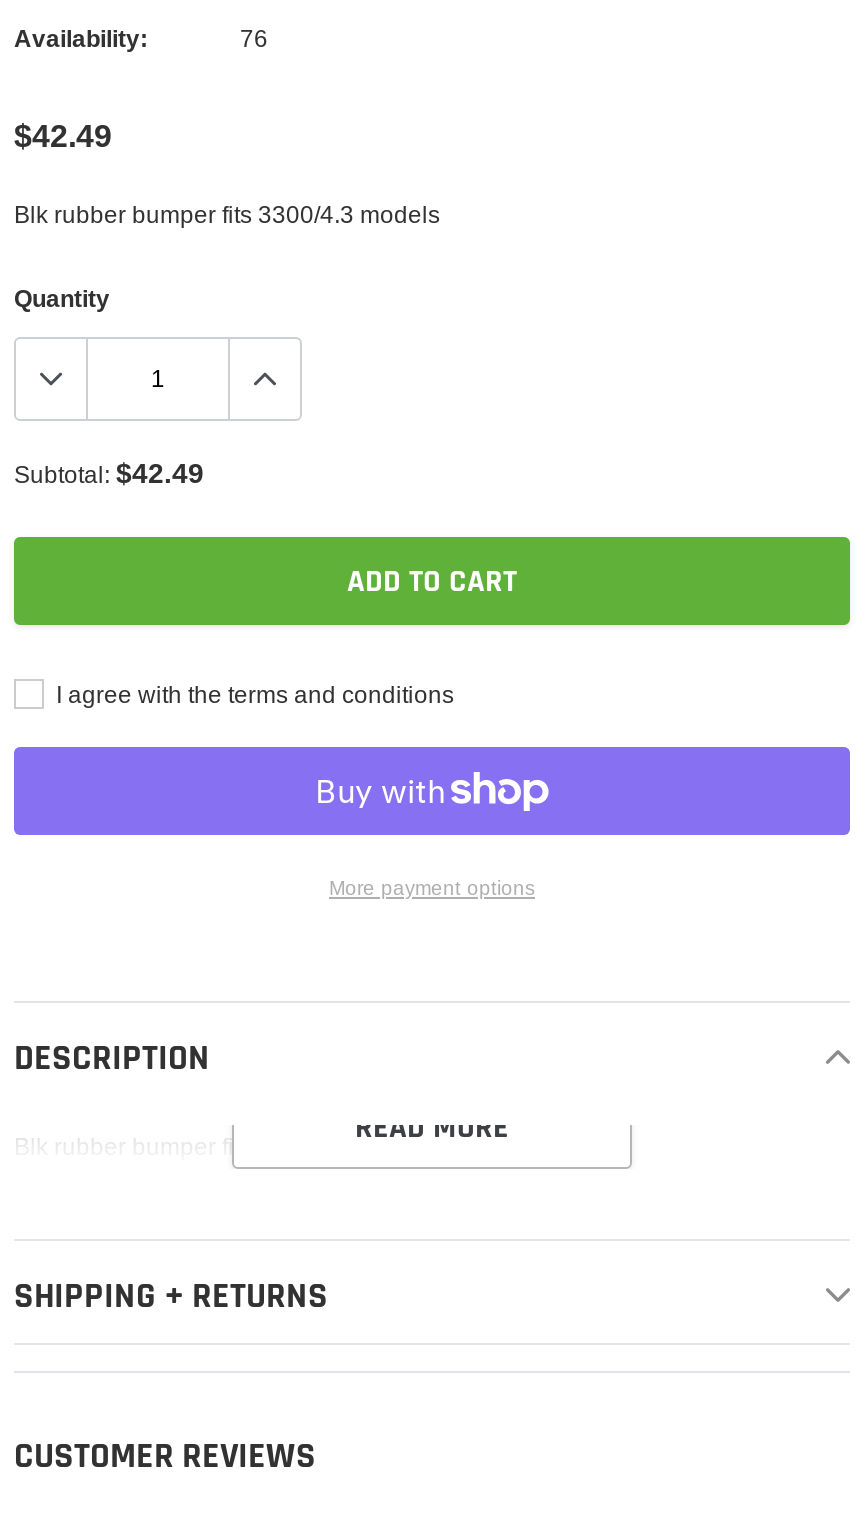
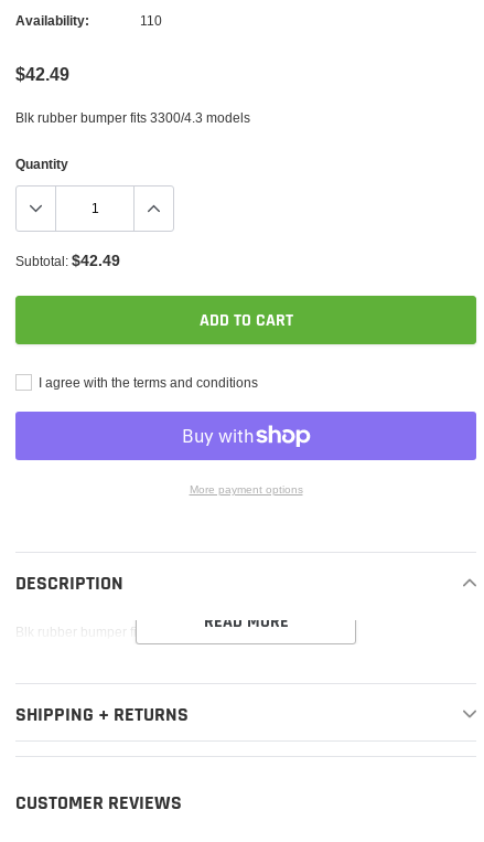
[240,23,268,53] 76 -> [140,12,162,29] 110

